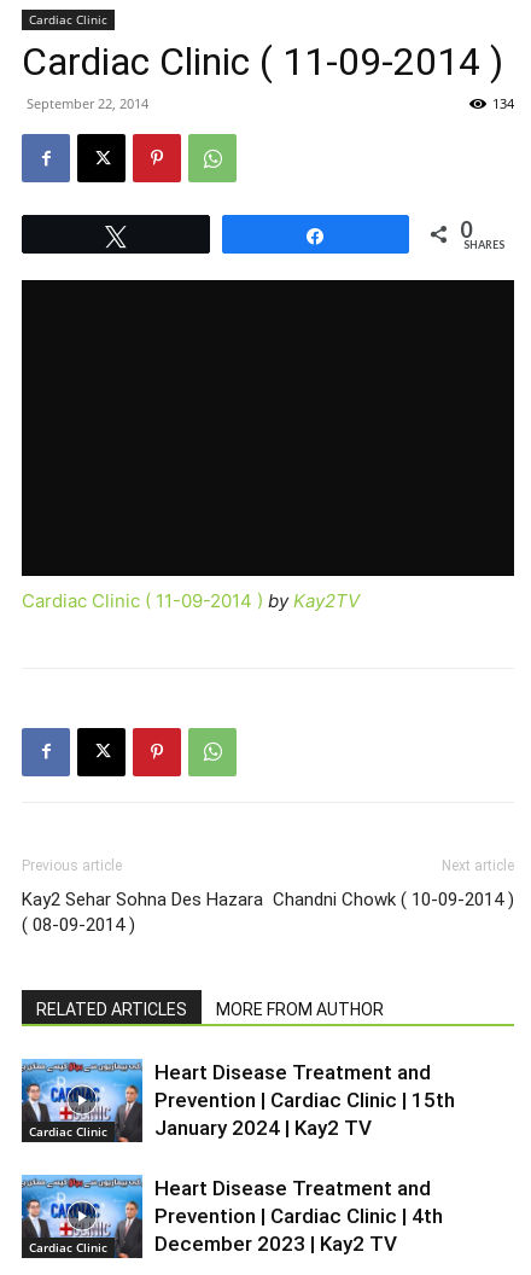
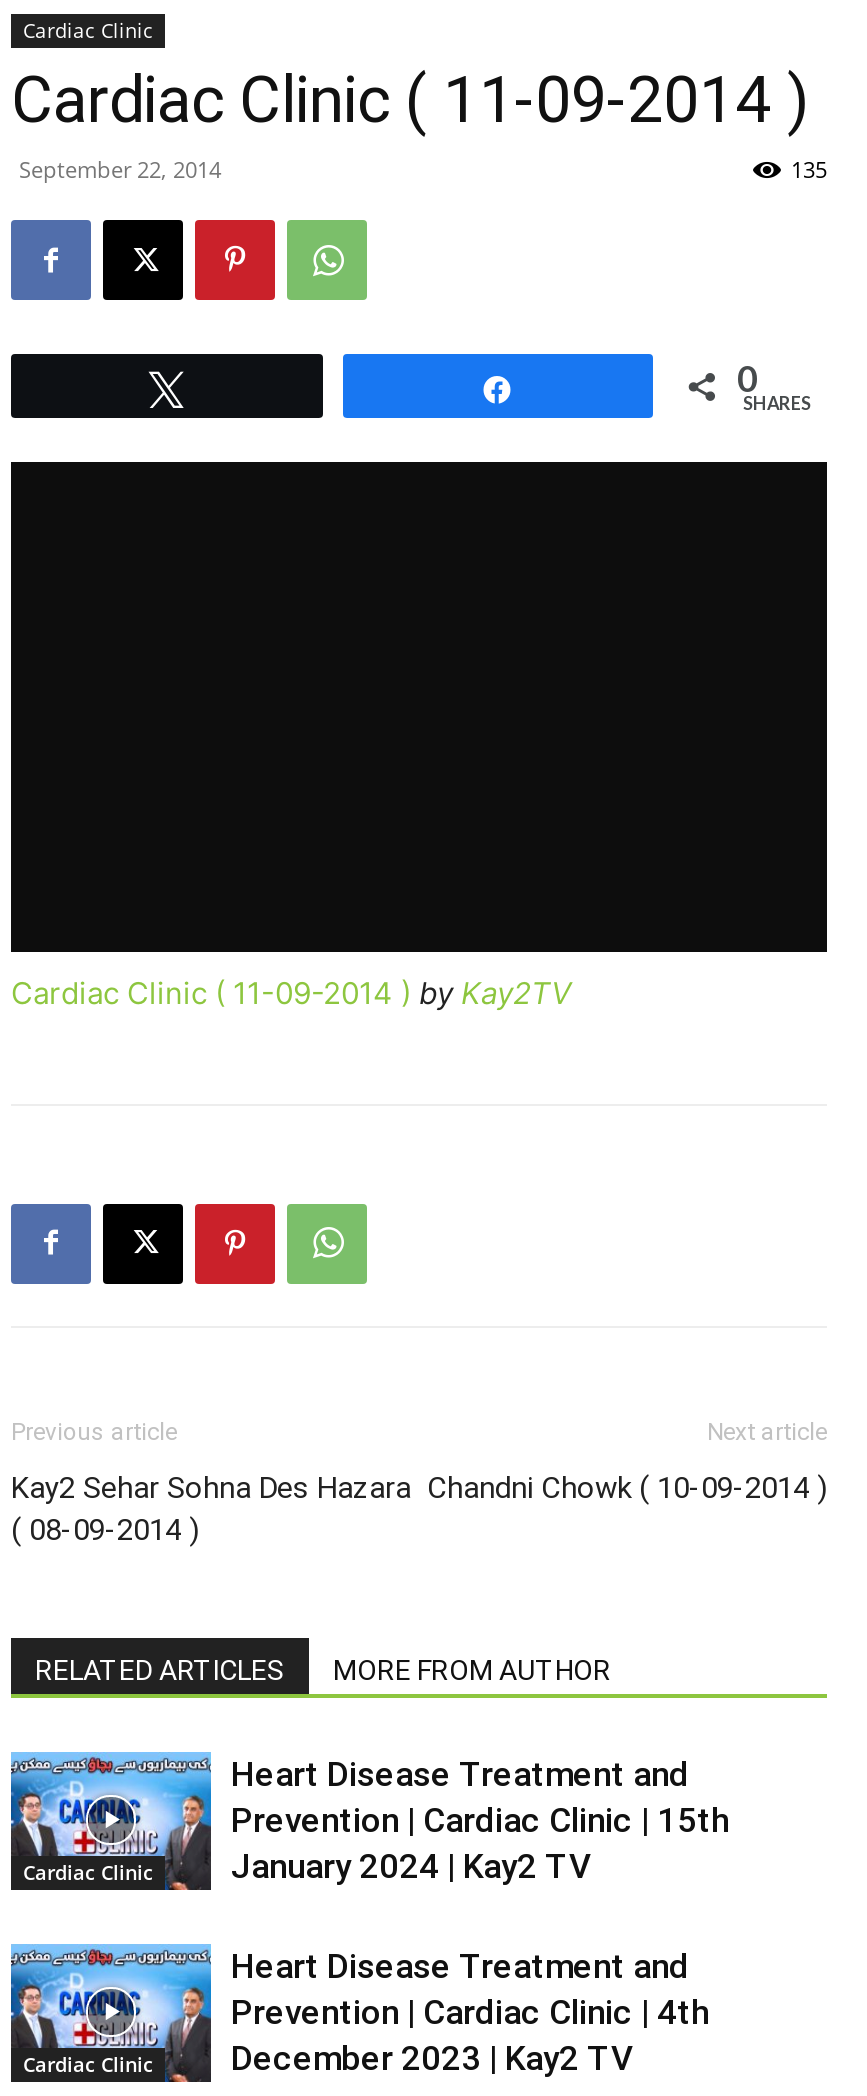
[492,94,514,112] 134 -> [791,154,827,184] 135

